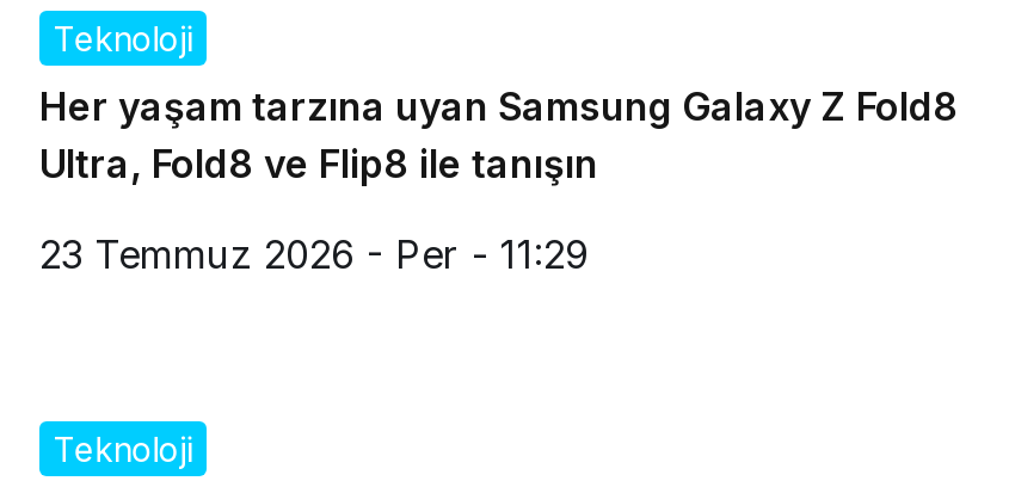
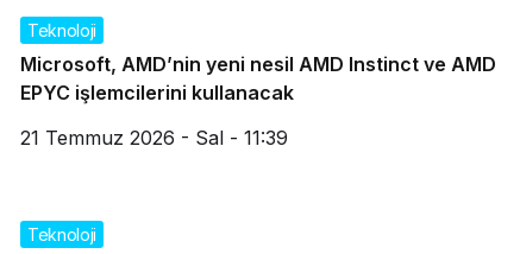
[39,81,959,186] Her yaşam tarzına uyan Samsung Galaxy Z Fold8 | Ultra, Fold8 ve Flip8 ile tanışın -> [20,53,496,105] Microsoft, AMD’nin yeni nesil AMD Instinct ve AMD | EPYC işlemcilerini kullanacak
[39,229,589,276] 23 Temmuz 2026 - Per - 11:29 -> [20,126,288,150] 21 Temmuz 2026 - Sal - 11:39

